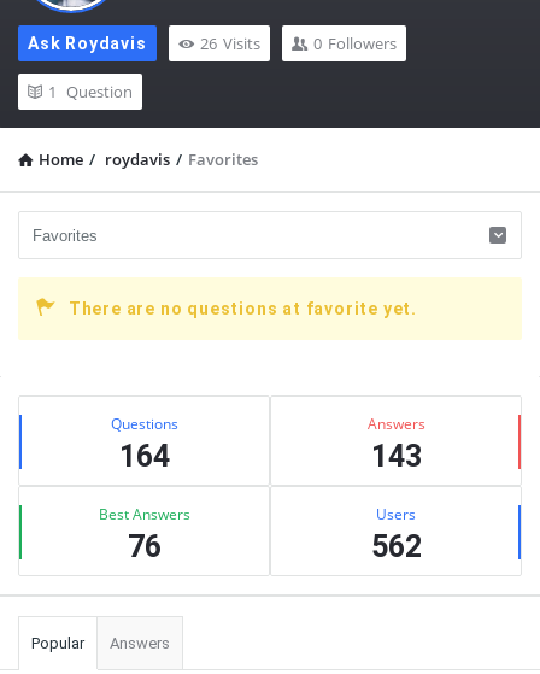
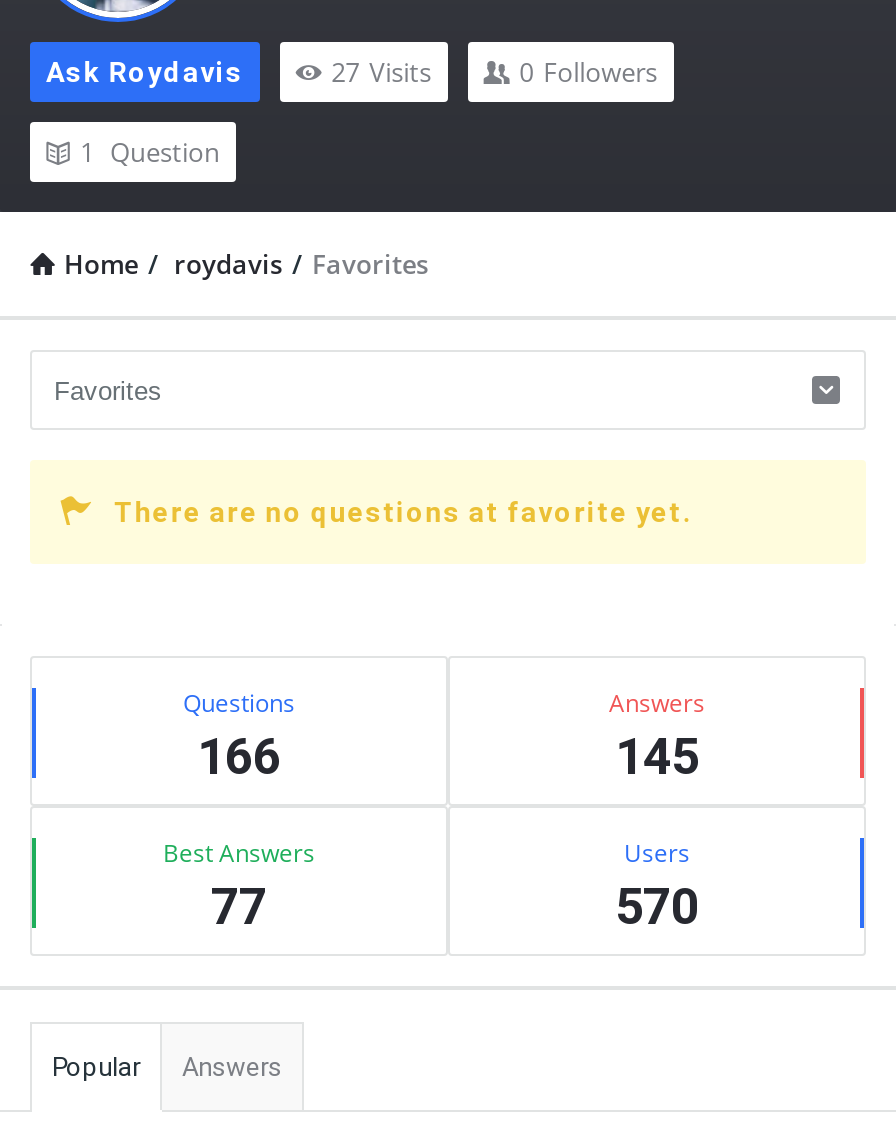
[200,33,260,54] 26 Visits -> [331,54,431,90] 27 Visits
[119,439,169,474] 164 -> [197,728,281,786] 166
[371,439,421,474] 143 -> [615,728,699,786] 145
[127,529,161,564] 76 -> [211,878,267,936] 77
[371,529,421,564] 562 -> [615,878,699,936] 570

